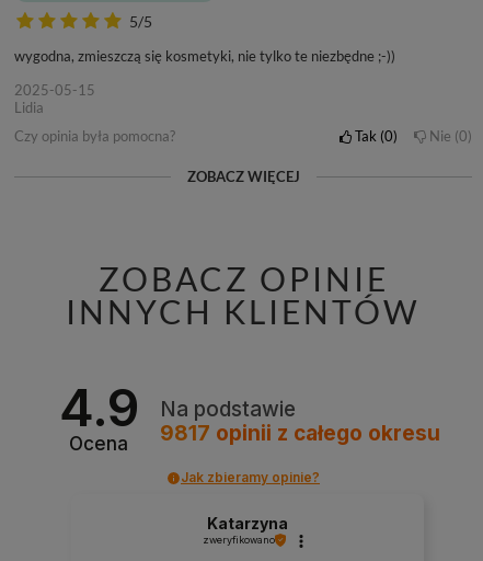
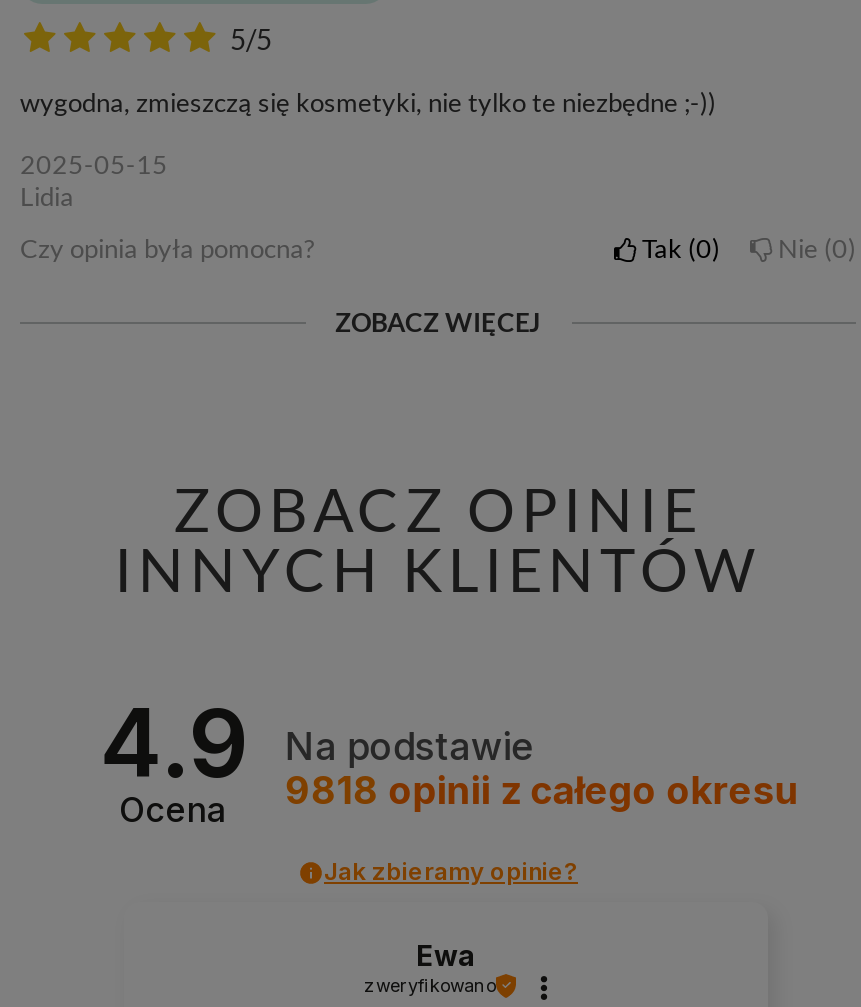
[160,420,440,446] 9817 opinii z całego okresu -> [285,767,799,813] 9818 opinii z całego okresu
[207,514,288,533] Katarzyna -> [416,938,476,972] Ewa

